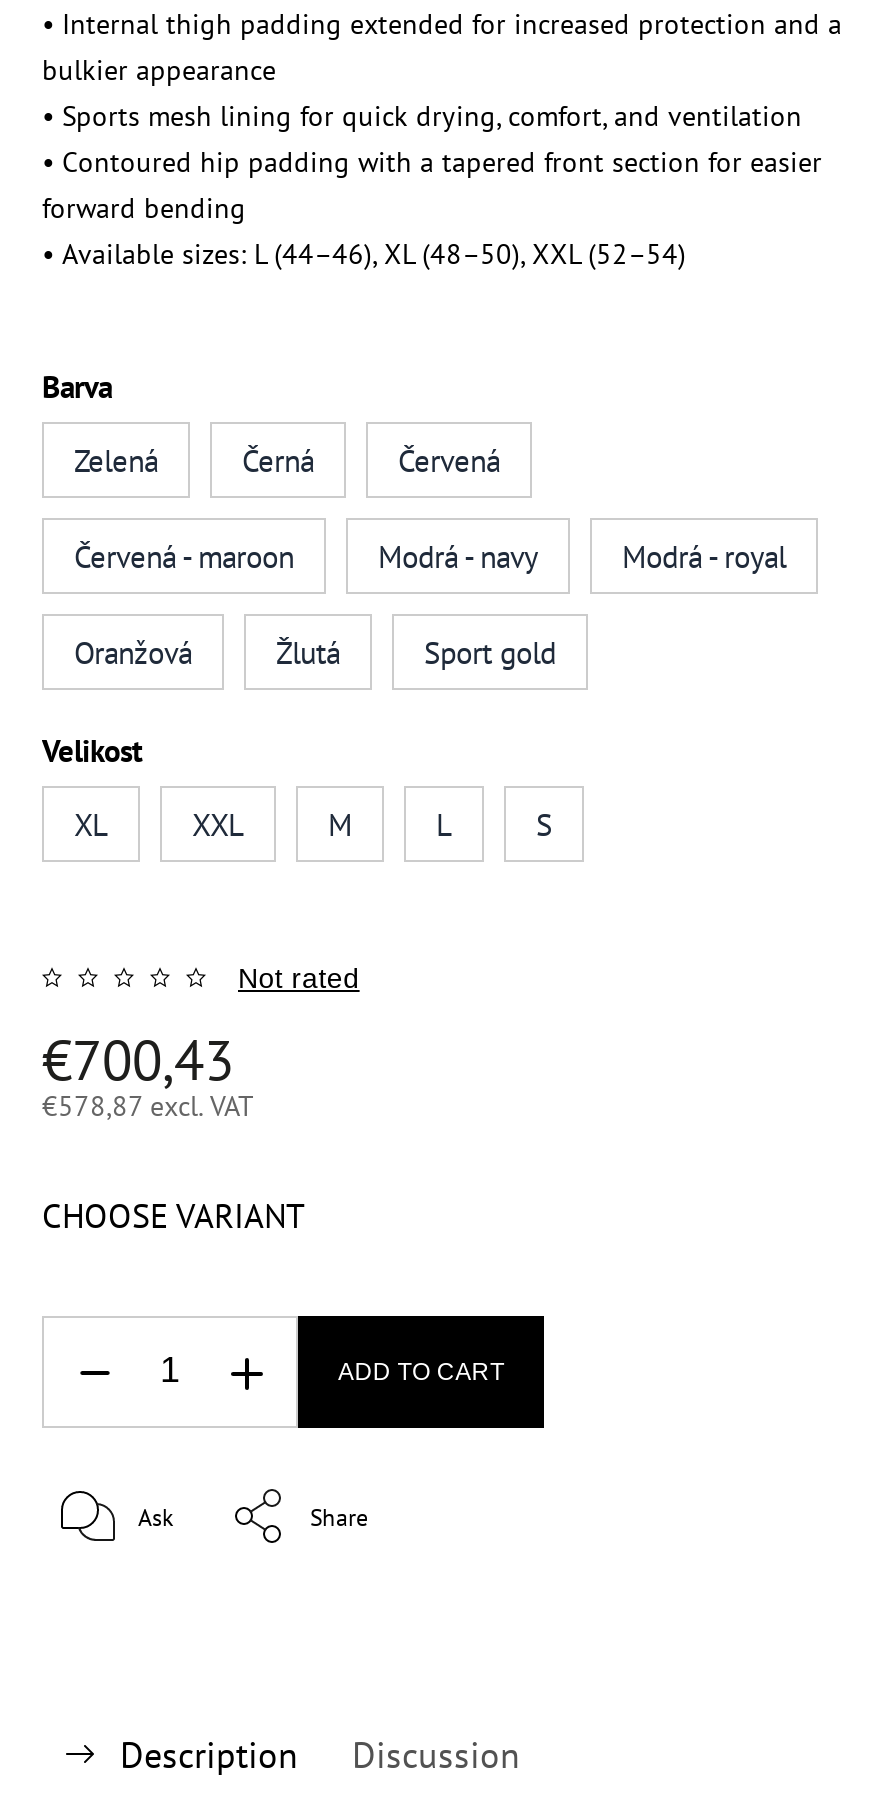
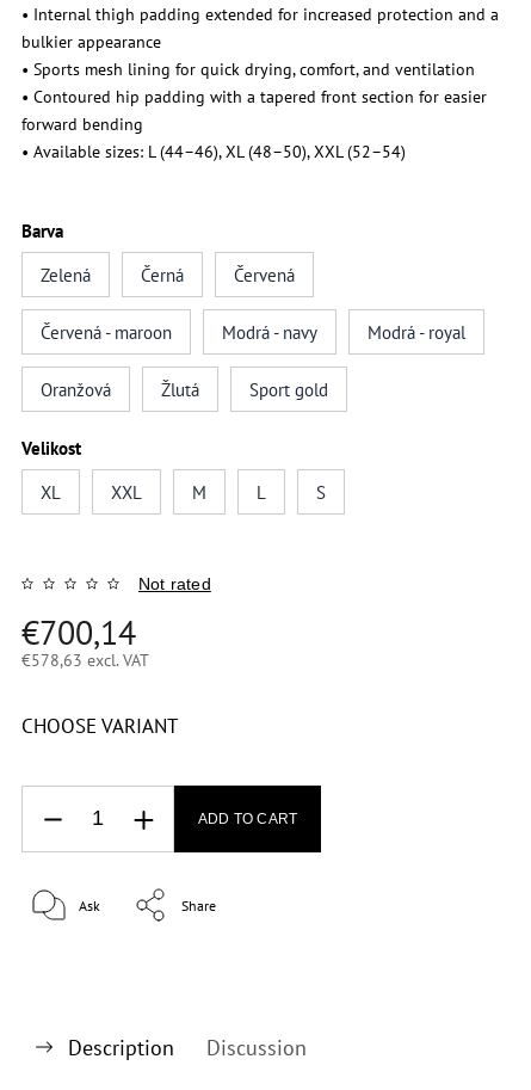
[42,1021,234,1095] €700,43 -> [21,609,136,654] €700,14
[42,1087,254,1123] €578,87 excl. VAT -> [21,649,149,670] €578,63 excl. VAT

